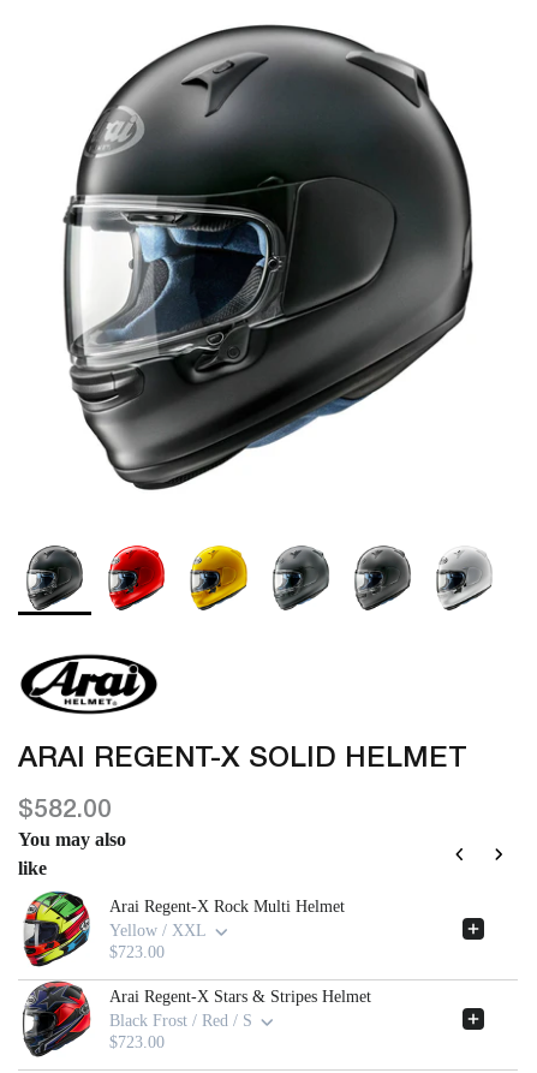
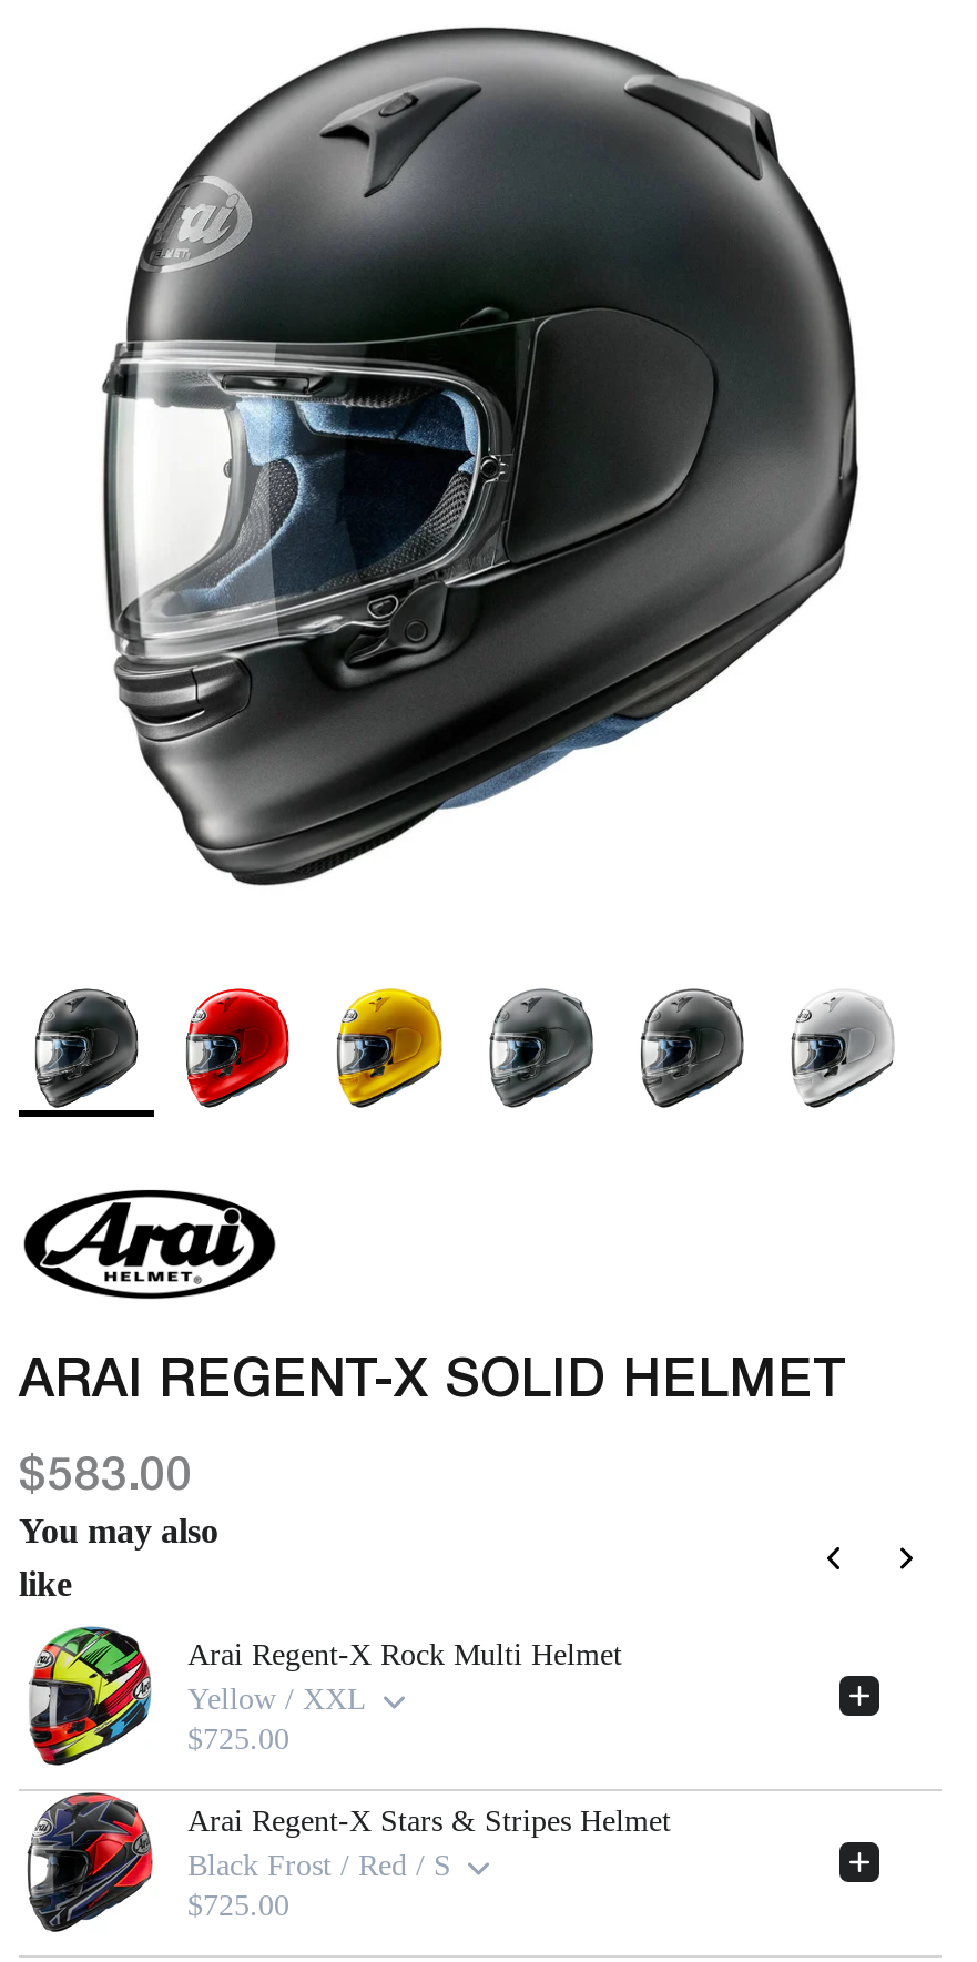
[18,799,112,822] $582.00 -> [19,1457,192,1499] $583.00
[109,944,165,962] $723.00 -> [187,1723,289,1756] $725.00
[109,1034,165,1052] $723.00 -> [187,1889,289,1923] $725.00

